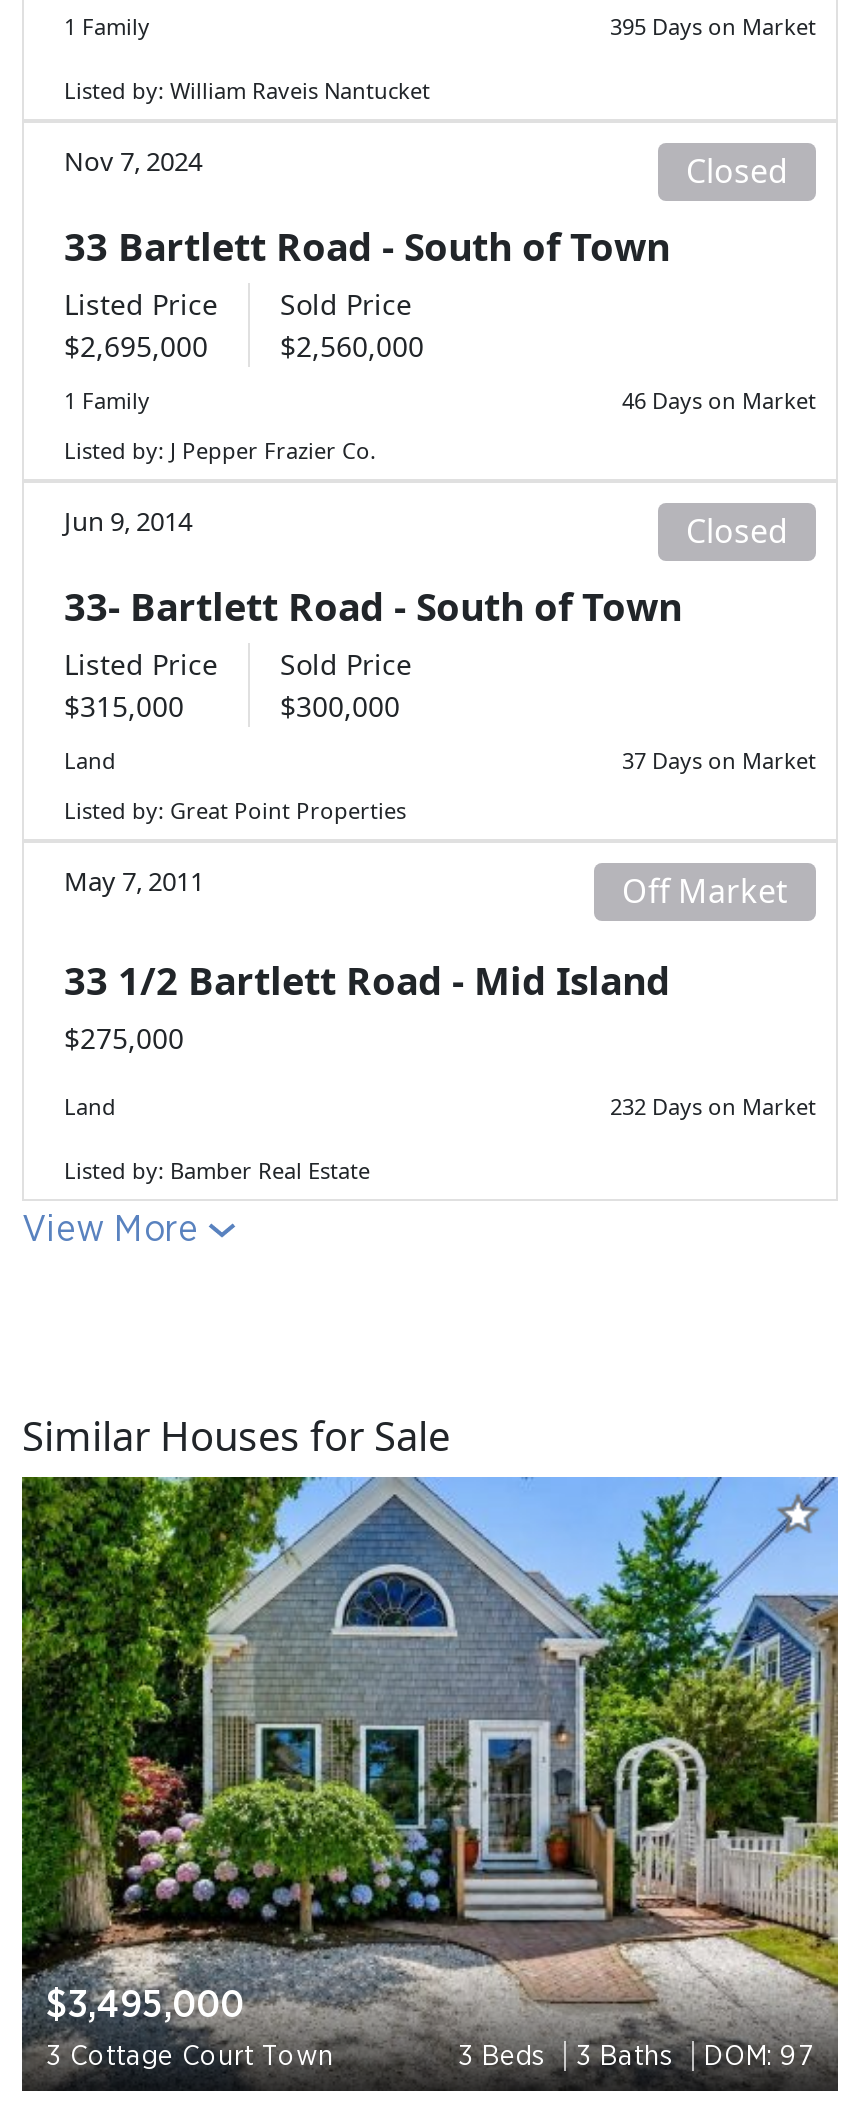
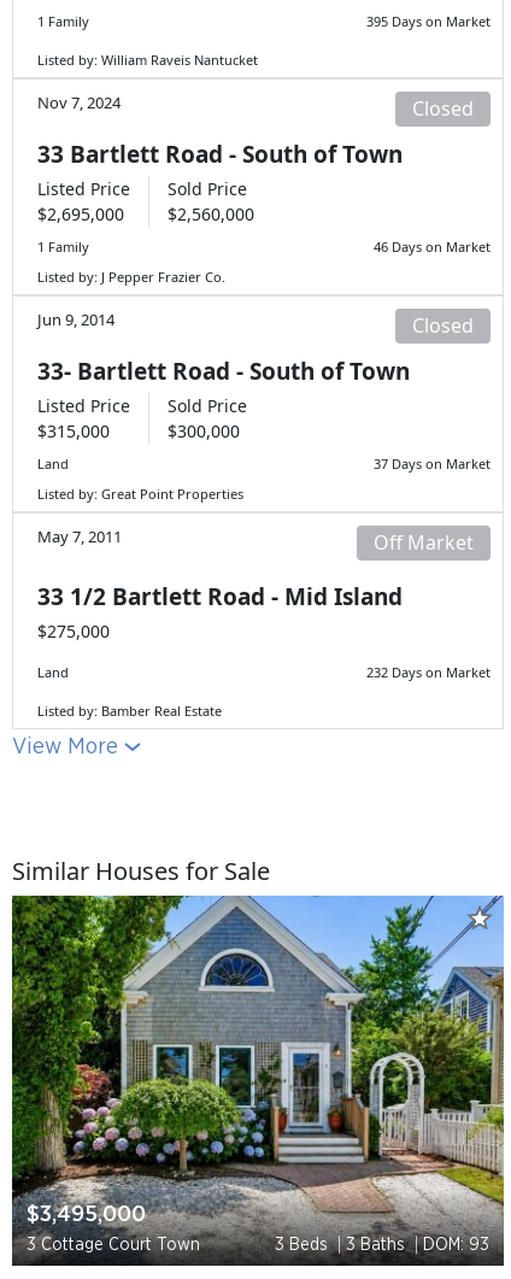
[458,2041,814,2071] 3 Beds 3 Baths DOM: 97 -> [275,1236,489,1254] 3 Beds 3 Baths DOM: 93

